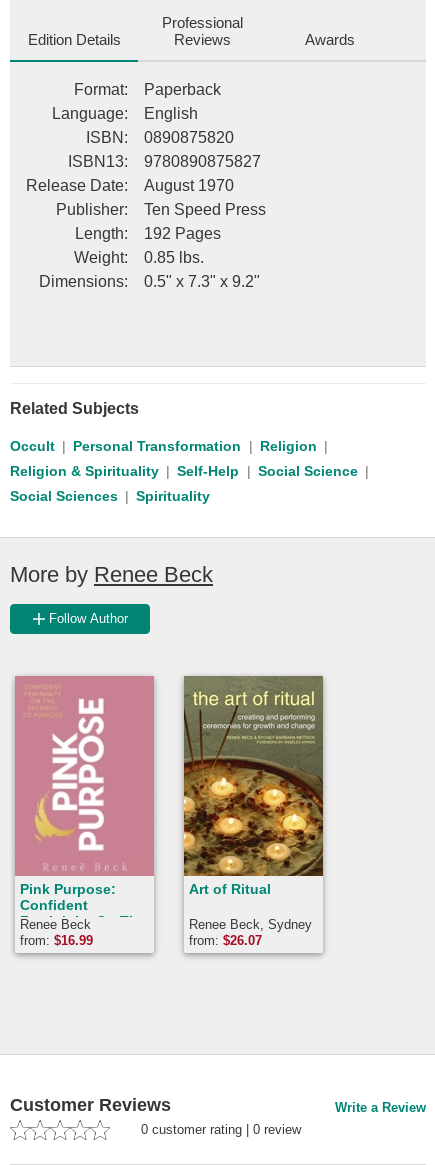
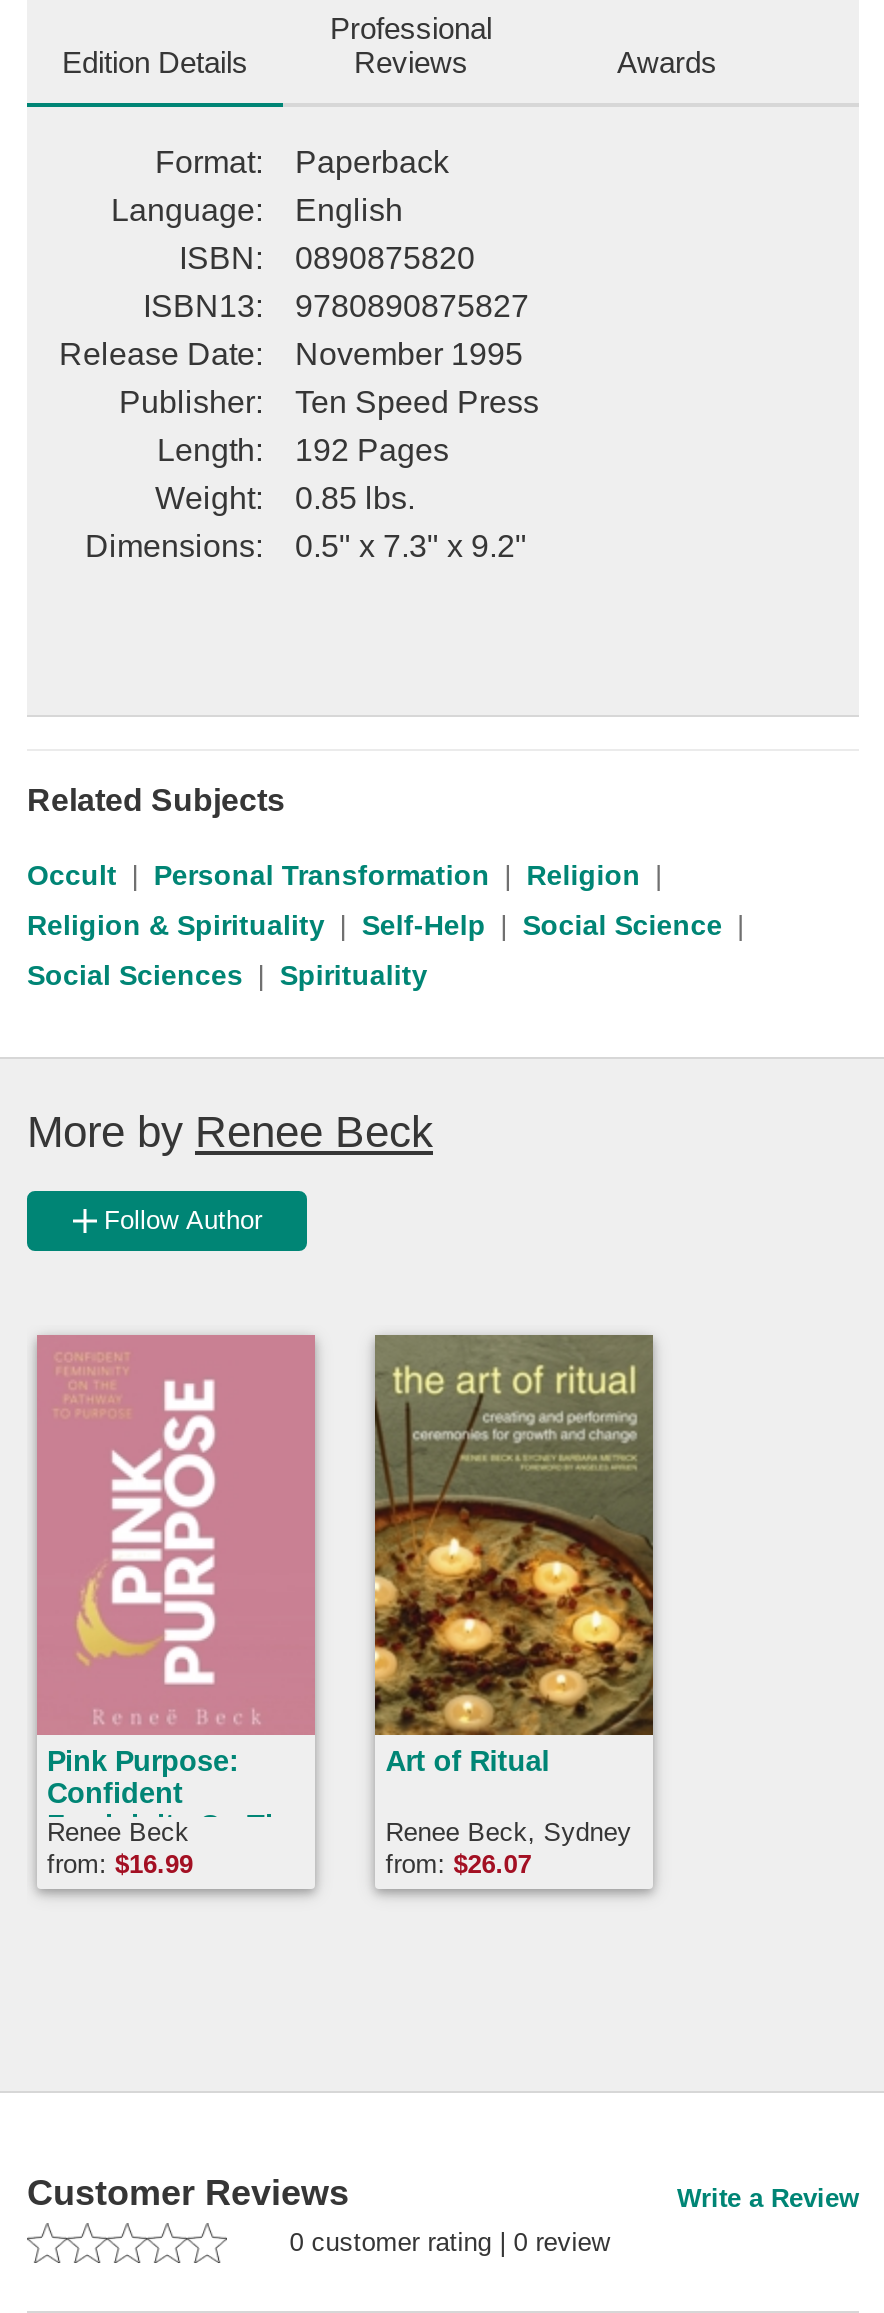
[26,177,234,194] Release Date: August 1970 -> [59,338,523,372] Release Date: November 1995

